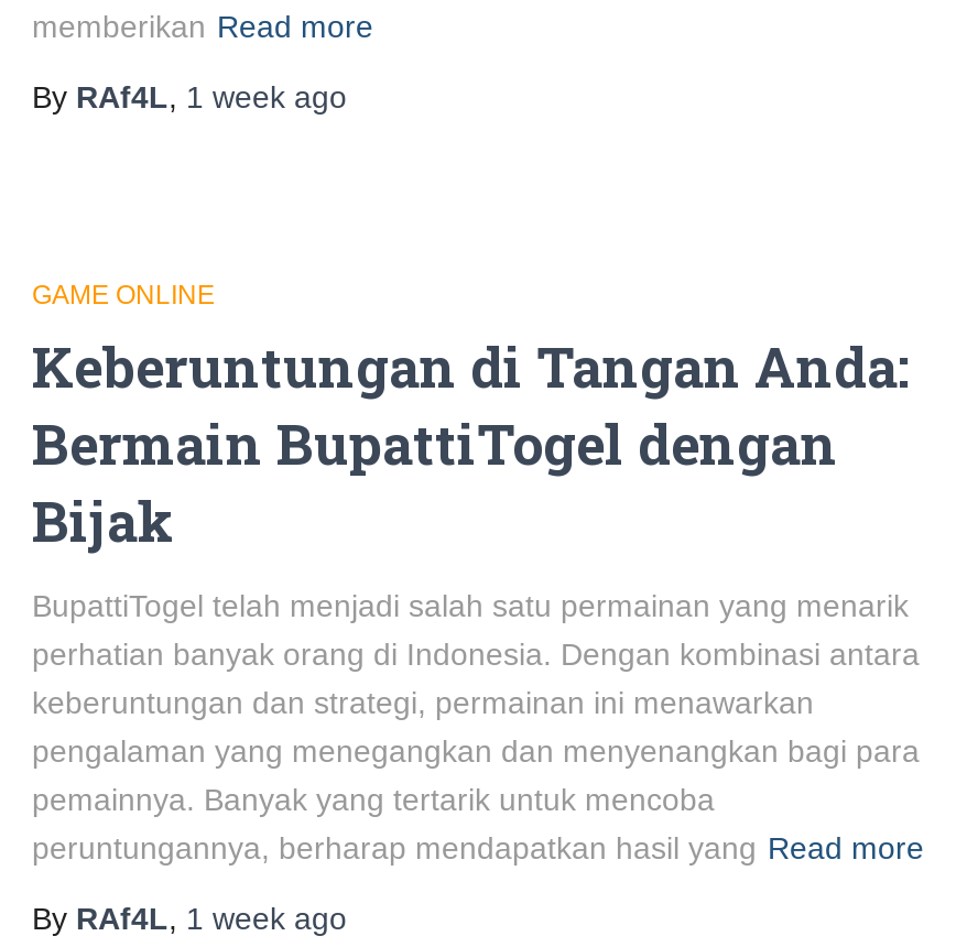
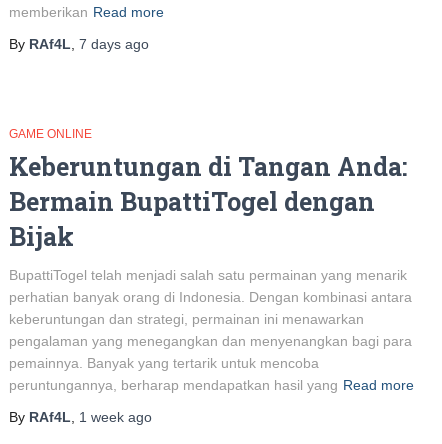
[32,79,347,115] By RAf4L, 1 week ago -> [9,36,149,52] By RAf4L, 7 days ago

